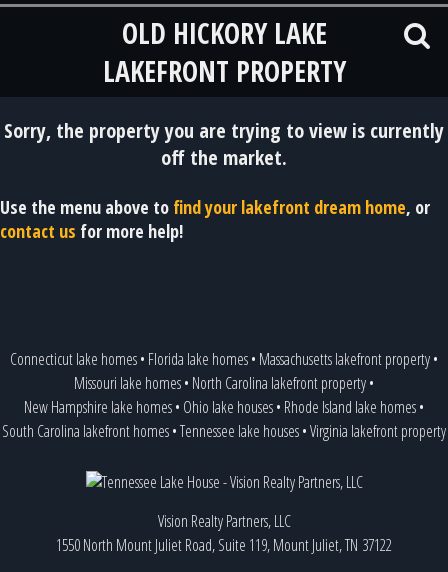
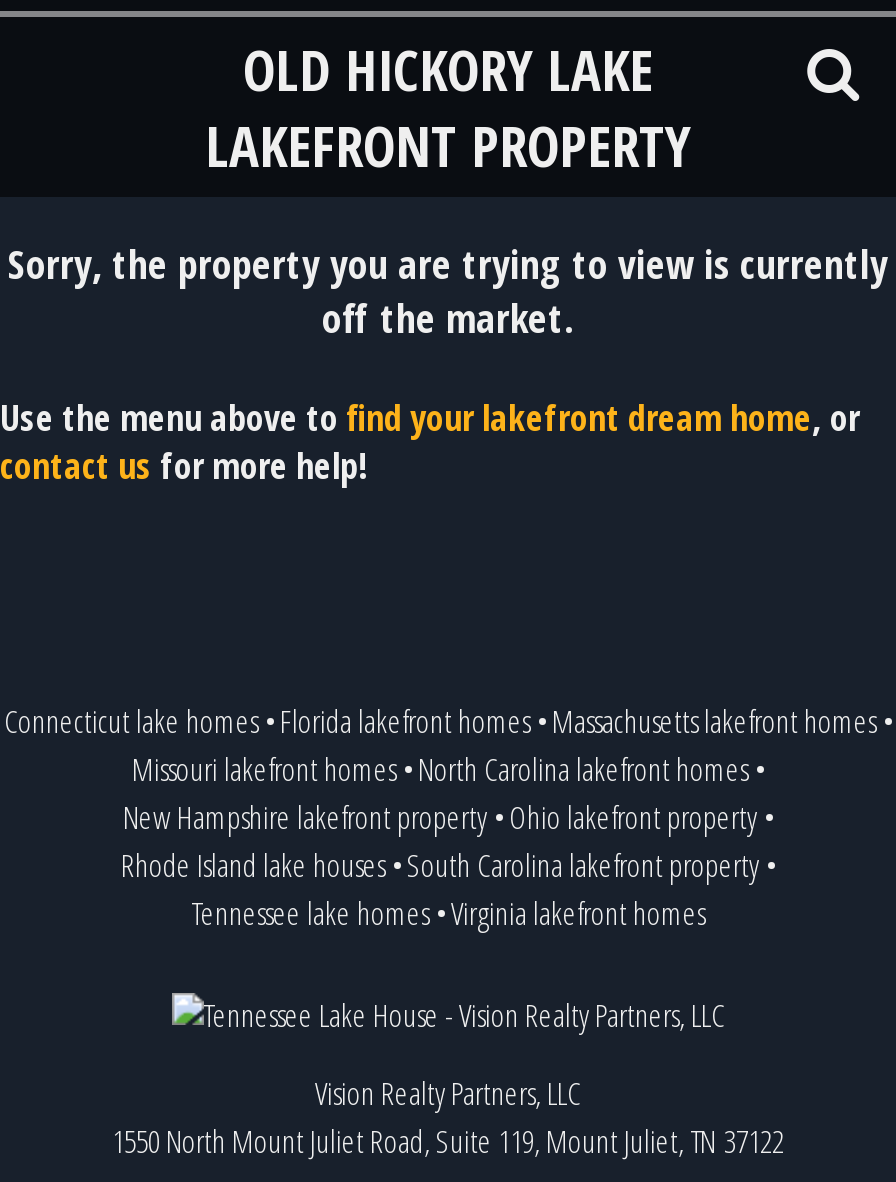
[2,348,446,442] Connecticut lake homes • Florida lake homes • Massachusetts lakefront property • | Missouri lake homes • North Carolina lakefront property • | New Hampshire lake homes • Ohio lake houses • Rhode Island lake homes • | South Carolina lakefront homes • Tennessee lake houses • Virginia lakefront property -> [4,699,892,935] Connecticut lake homes • Florida lakefront homes • Massachusetts lakefront homes • | Missouri lakefront homes • North Carolina lakefront homes • | New Hampshire lakefront property • Ohio lakefront property • | Rhode Island lake houses •South Carolina lakefront property • | Tennessee lake homes •Virginia lakefront homes

